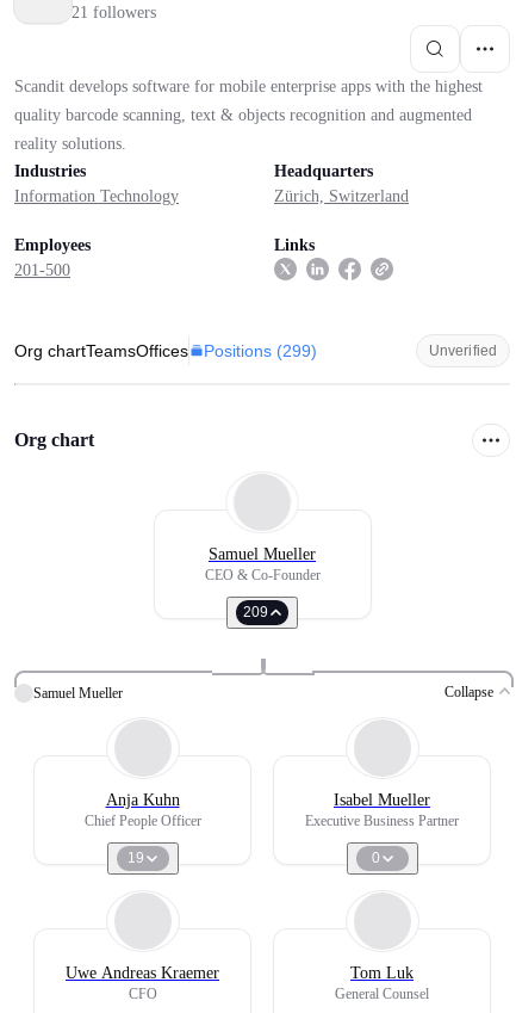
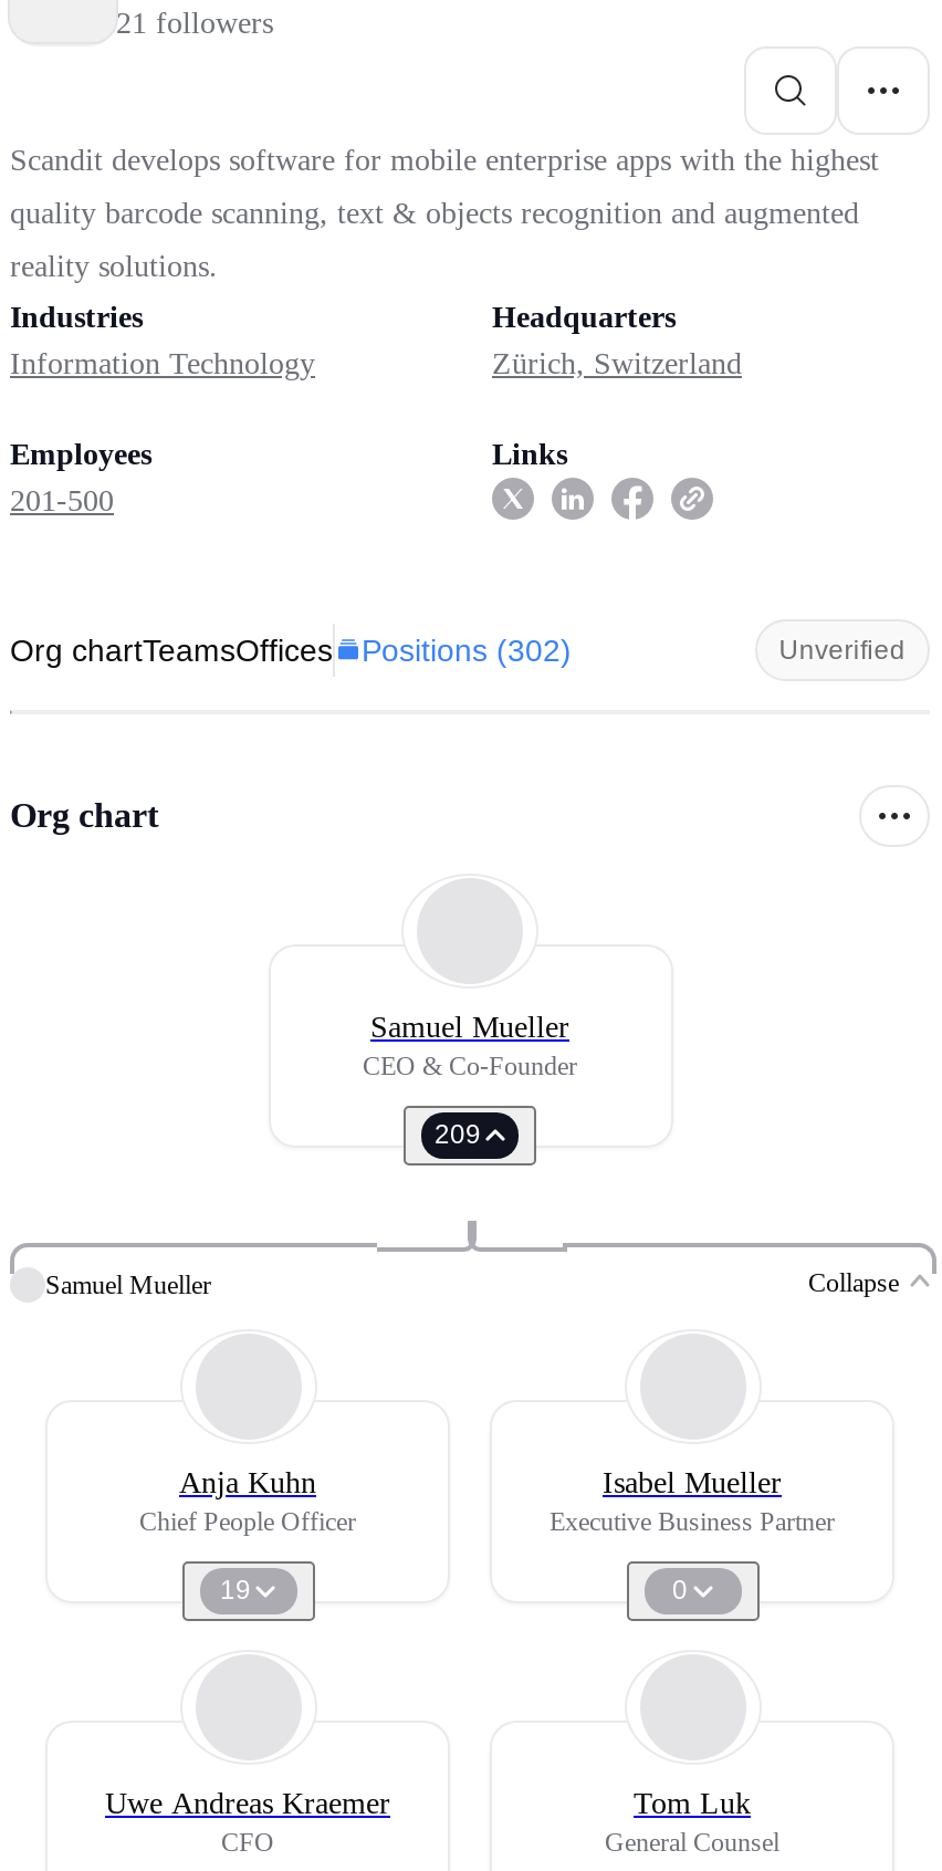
[14,341,317,360] Org chartTeamsOffices Positions (299) -> [10,632,572,668] Org chartTeamsOffices Positions (302)

